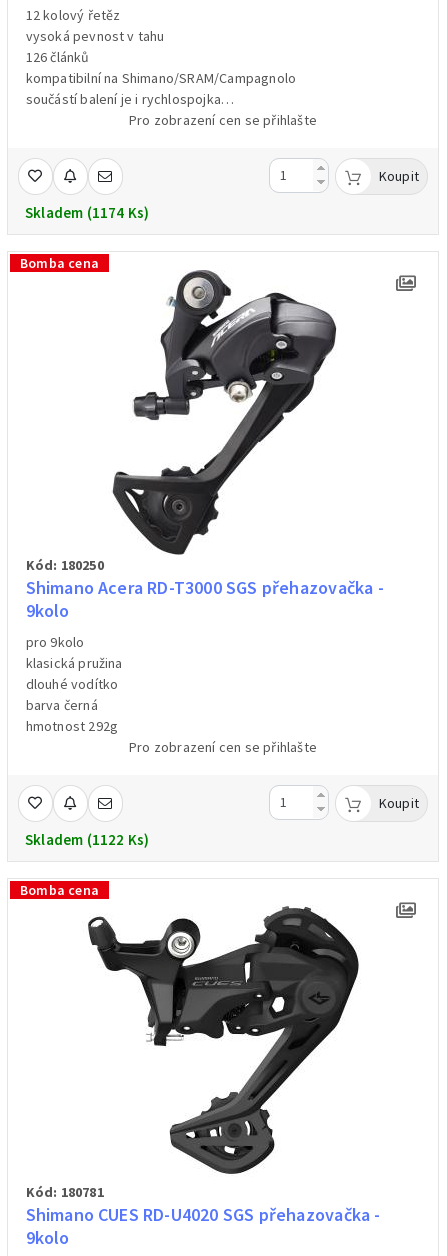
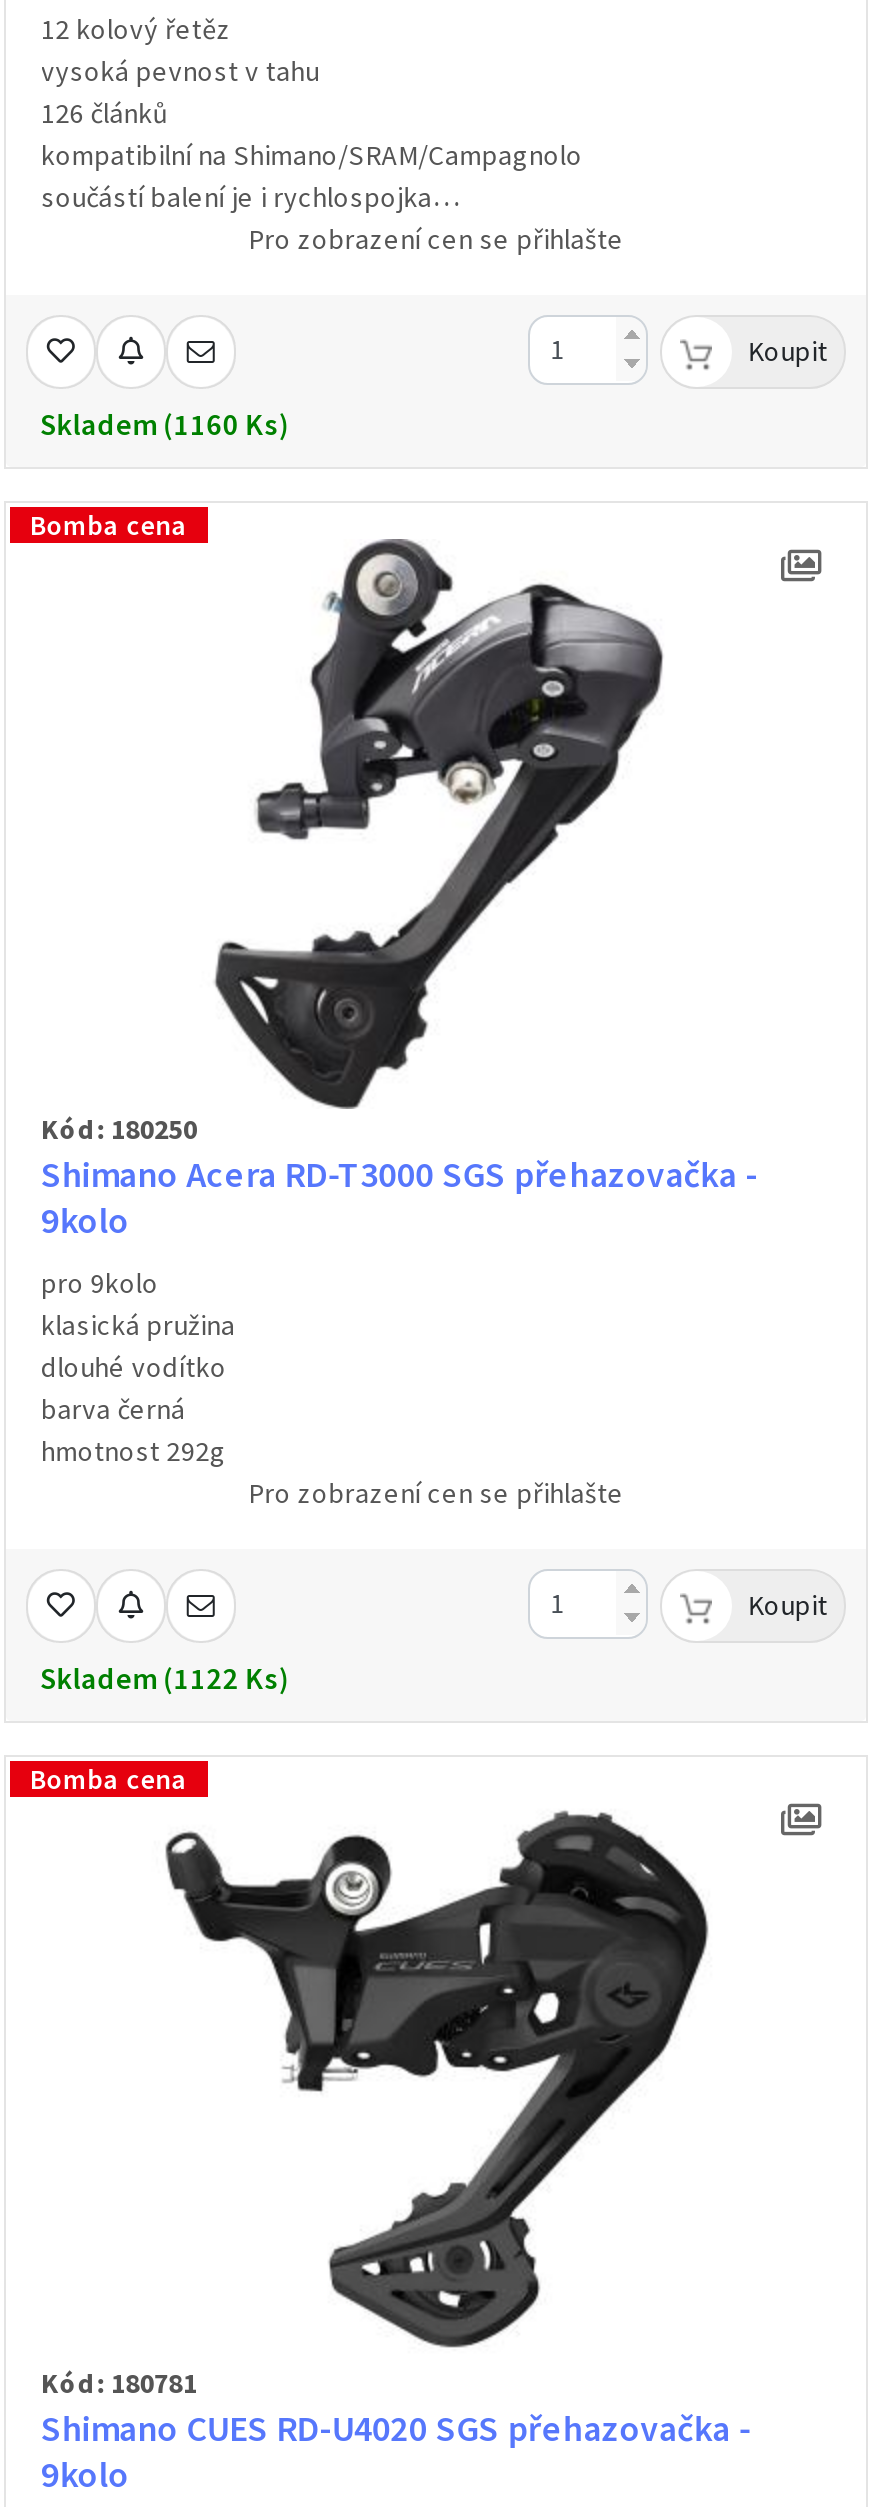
[25,203,149,222] Skladem (1174 Ks) -> [40,405,289,443] Skladem (1160 Ks)

